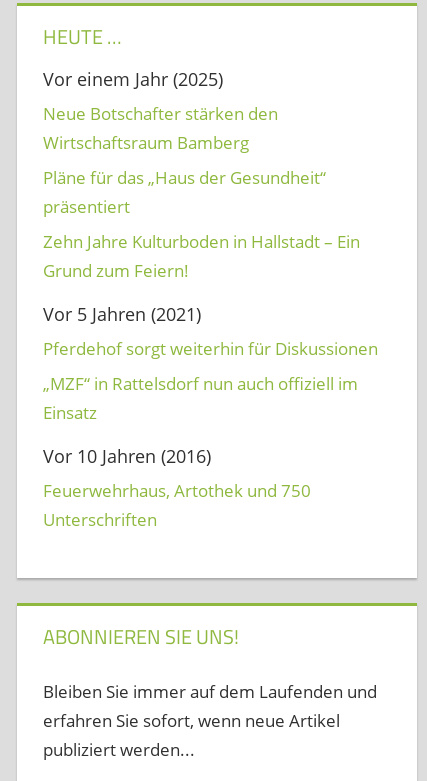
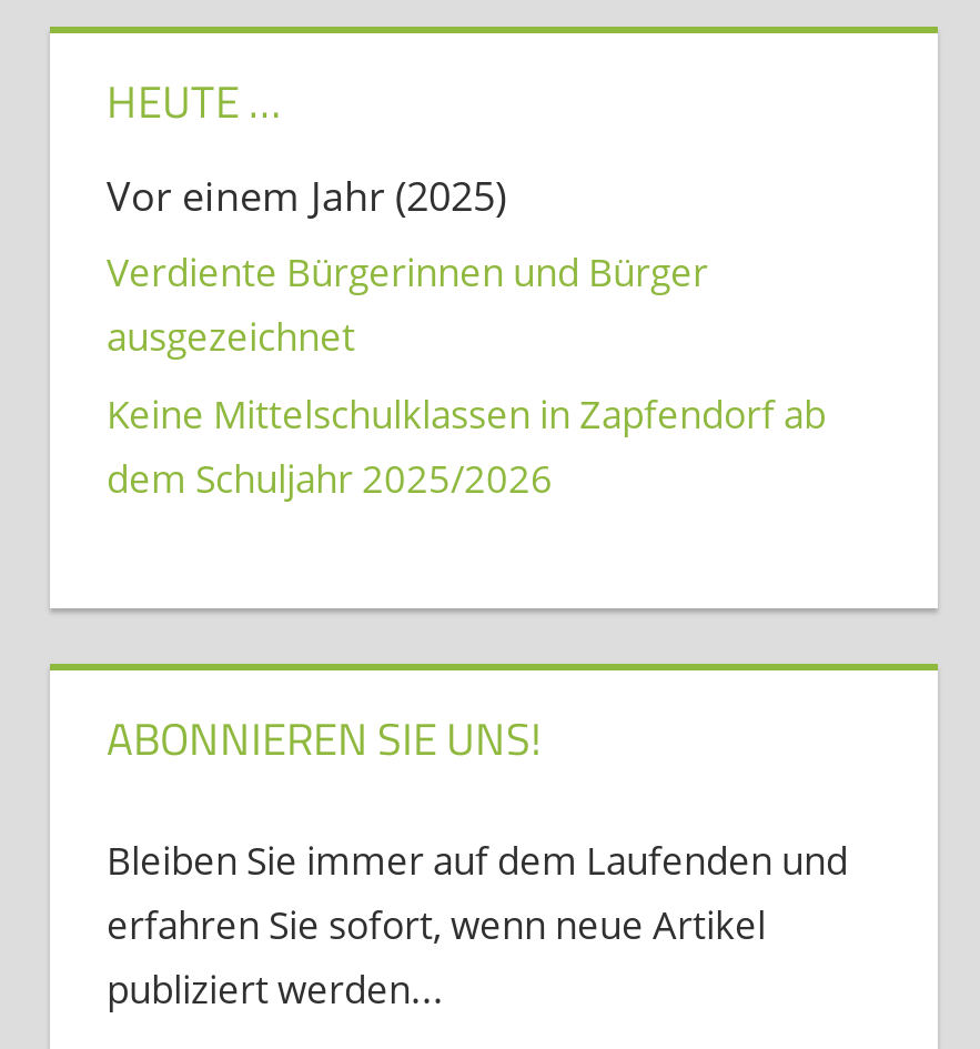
[42,102,377,531] Neue Botschafter stärken den | Wirtschaftsraum Bamberg | Pläne für das „Haus der Gesundheit“ | präsentiert | Zehn Jahre Kulturboden in Hallstadt – Ein | Grund zum Feiern! | Vor 5 Jahren (2021) | Pferdehof sorgt weiterhin für Diskussionen | „MZF“ in Rattelsdorf nun auch offiziell im | Einsatz | Vor 10 Jahren (2016) | Feuerwehrhaus, Artothek und 750 | Unterschriften -> [107,247,826,504] Verdiente Bürgerinnen und Bürger | ausgezeichnet | Keine Mittelschulklassen in Zapfendorf ab | dem Schuljahr 2025/2026

